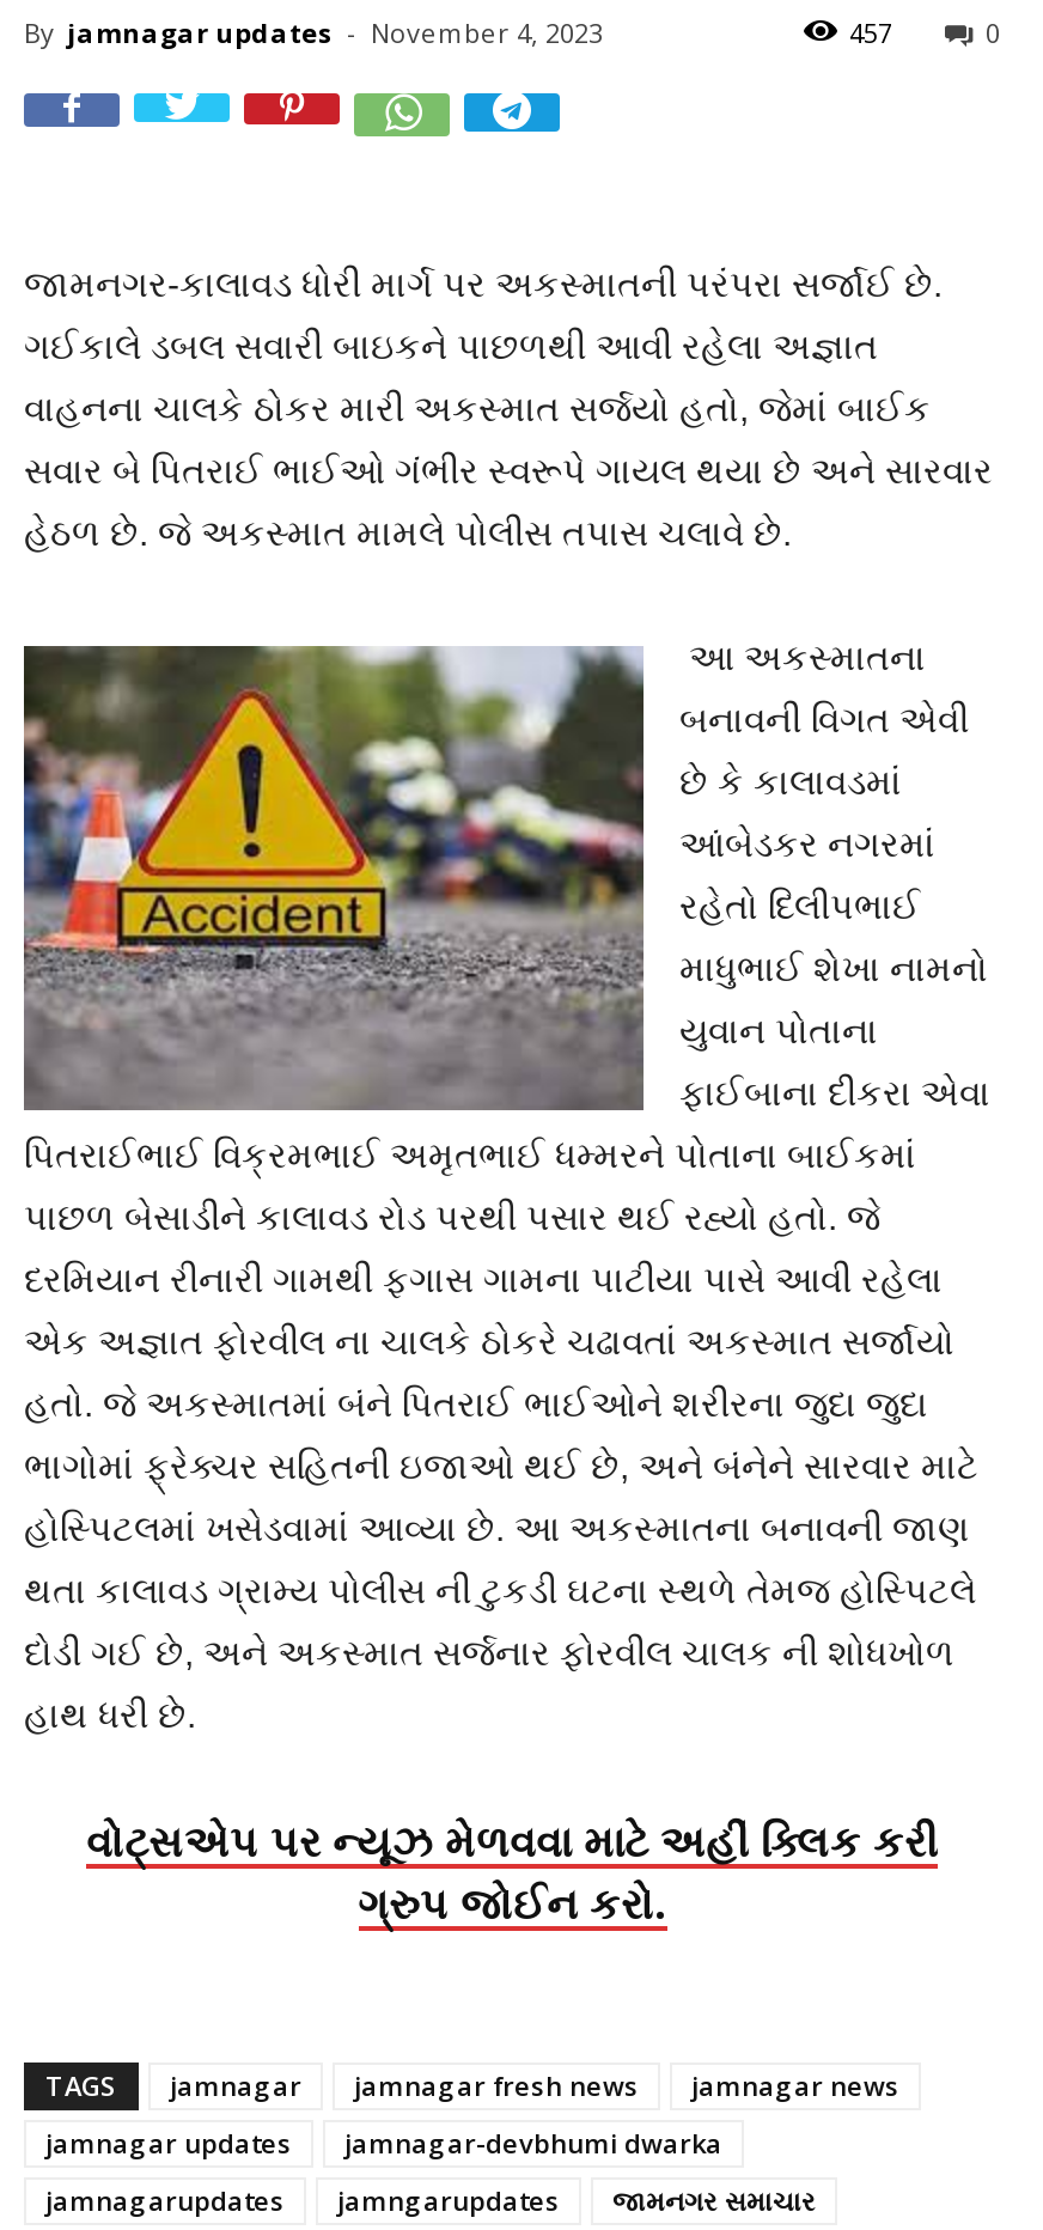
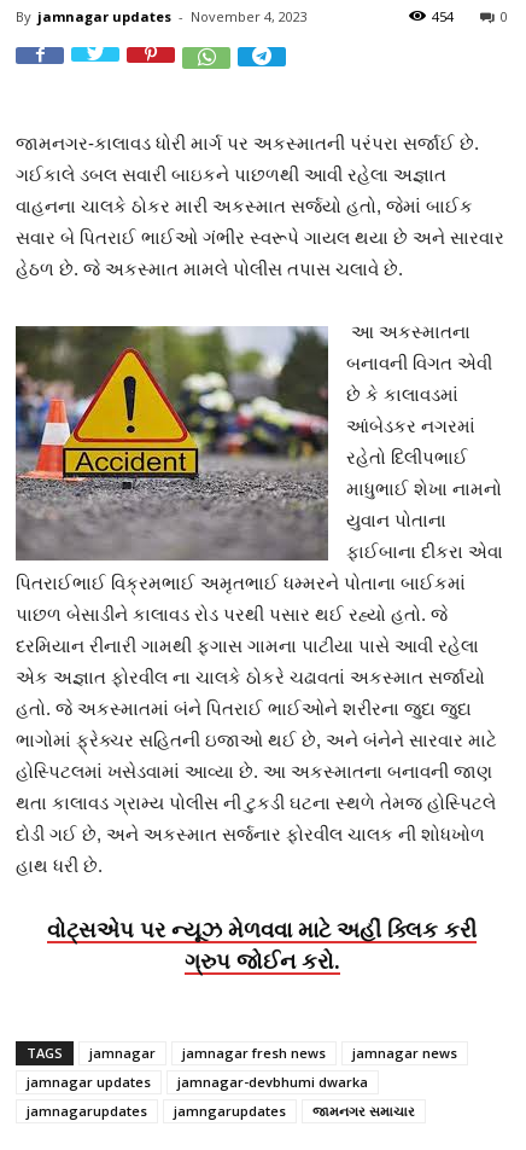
[849,14,892,50] 457 -> [432,7,454,25] 454

